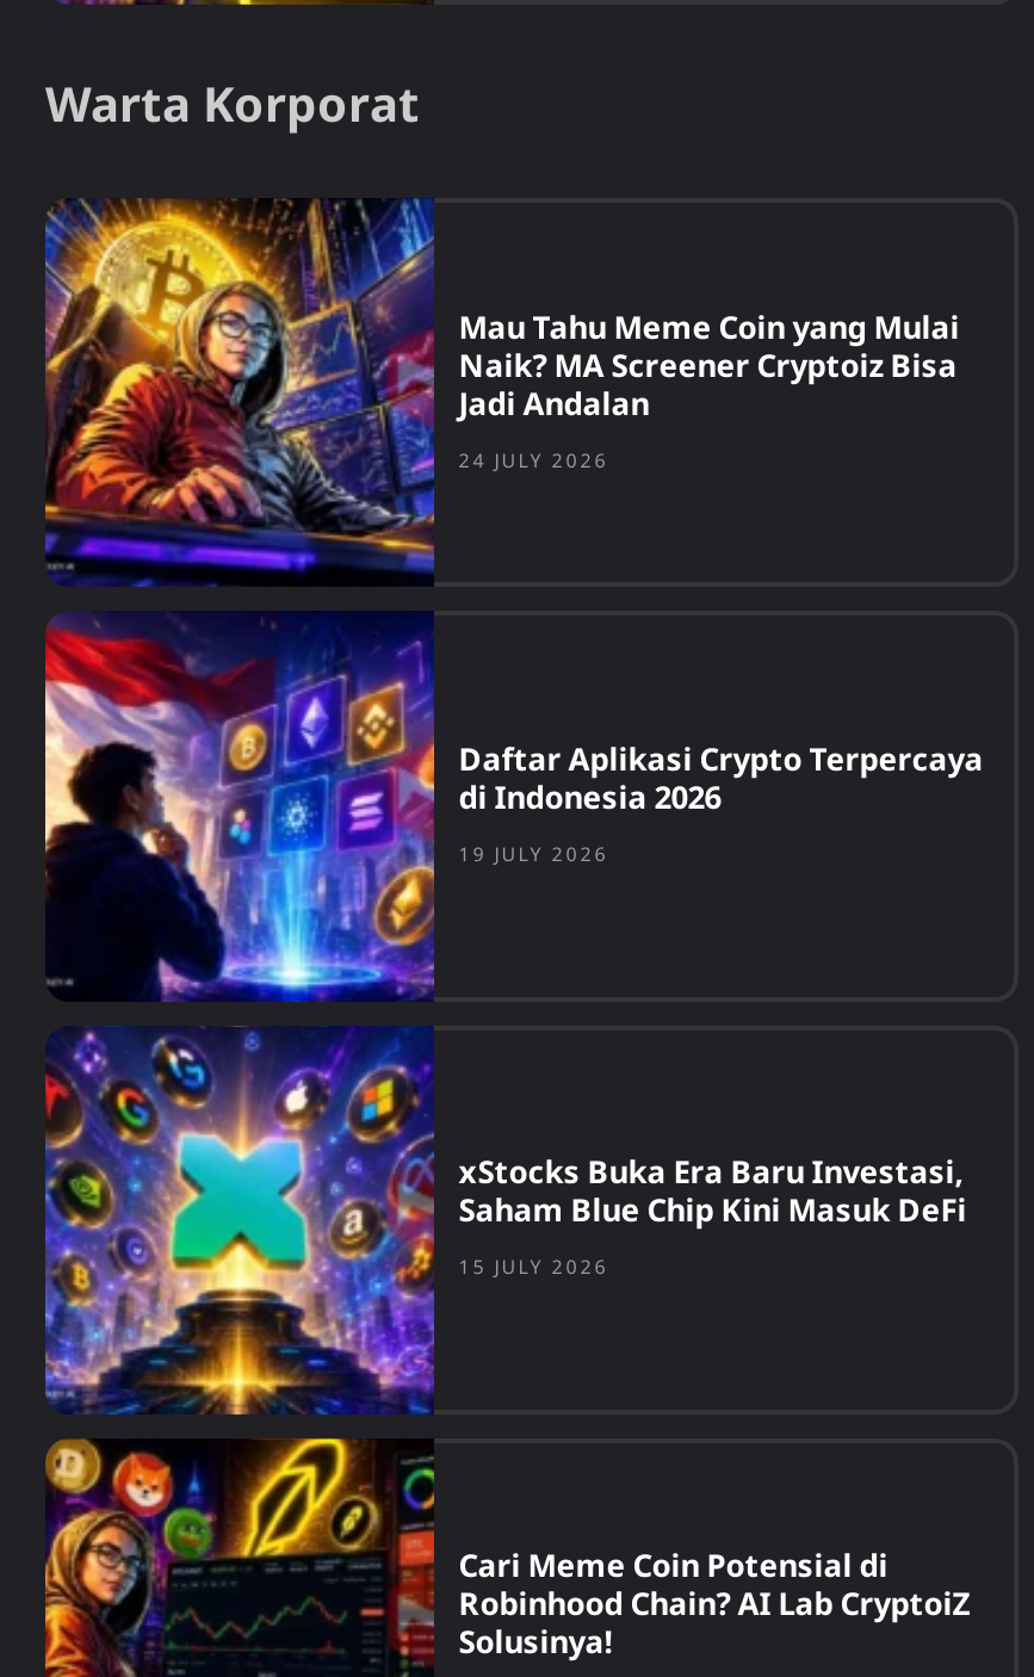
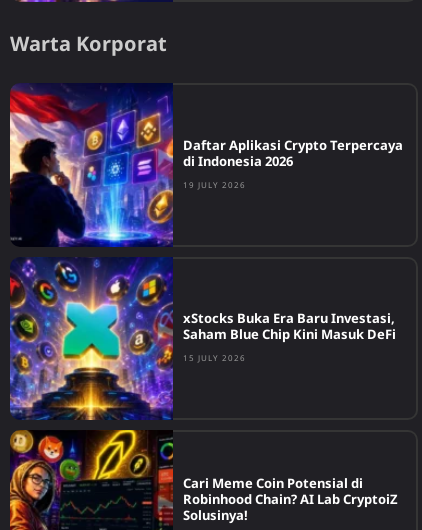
[43,198,959,589] [image] | Mau Tahu Meme Coin yang Mulai | Naik? MA Screener Cryptoiz Bisa | Jadi Andalan | 24 JULY 2026 -> none

